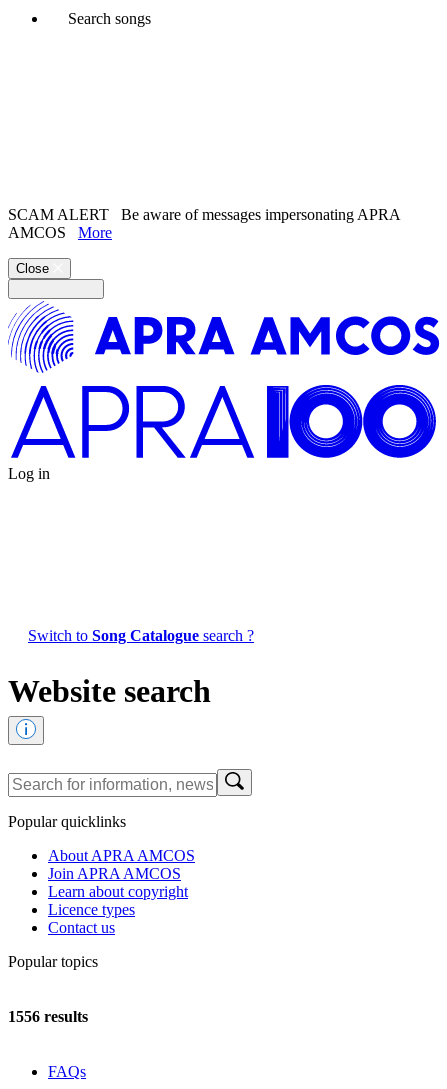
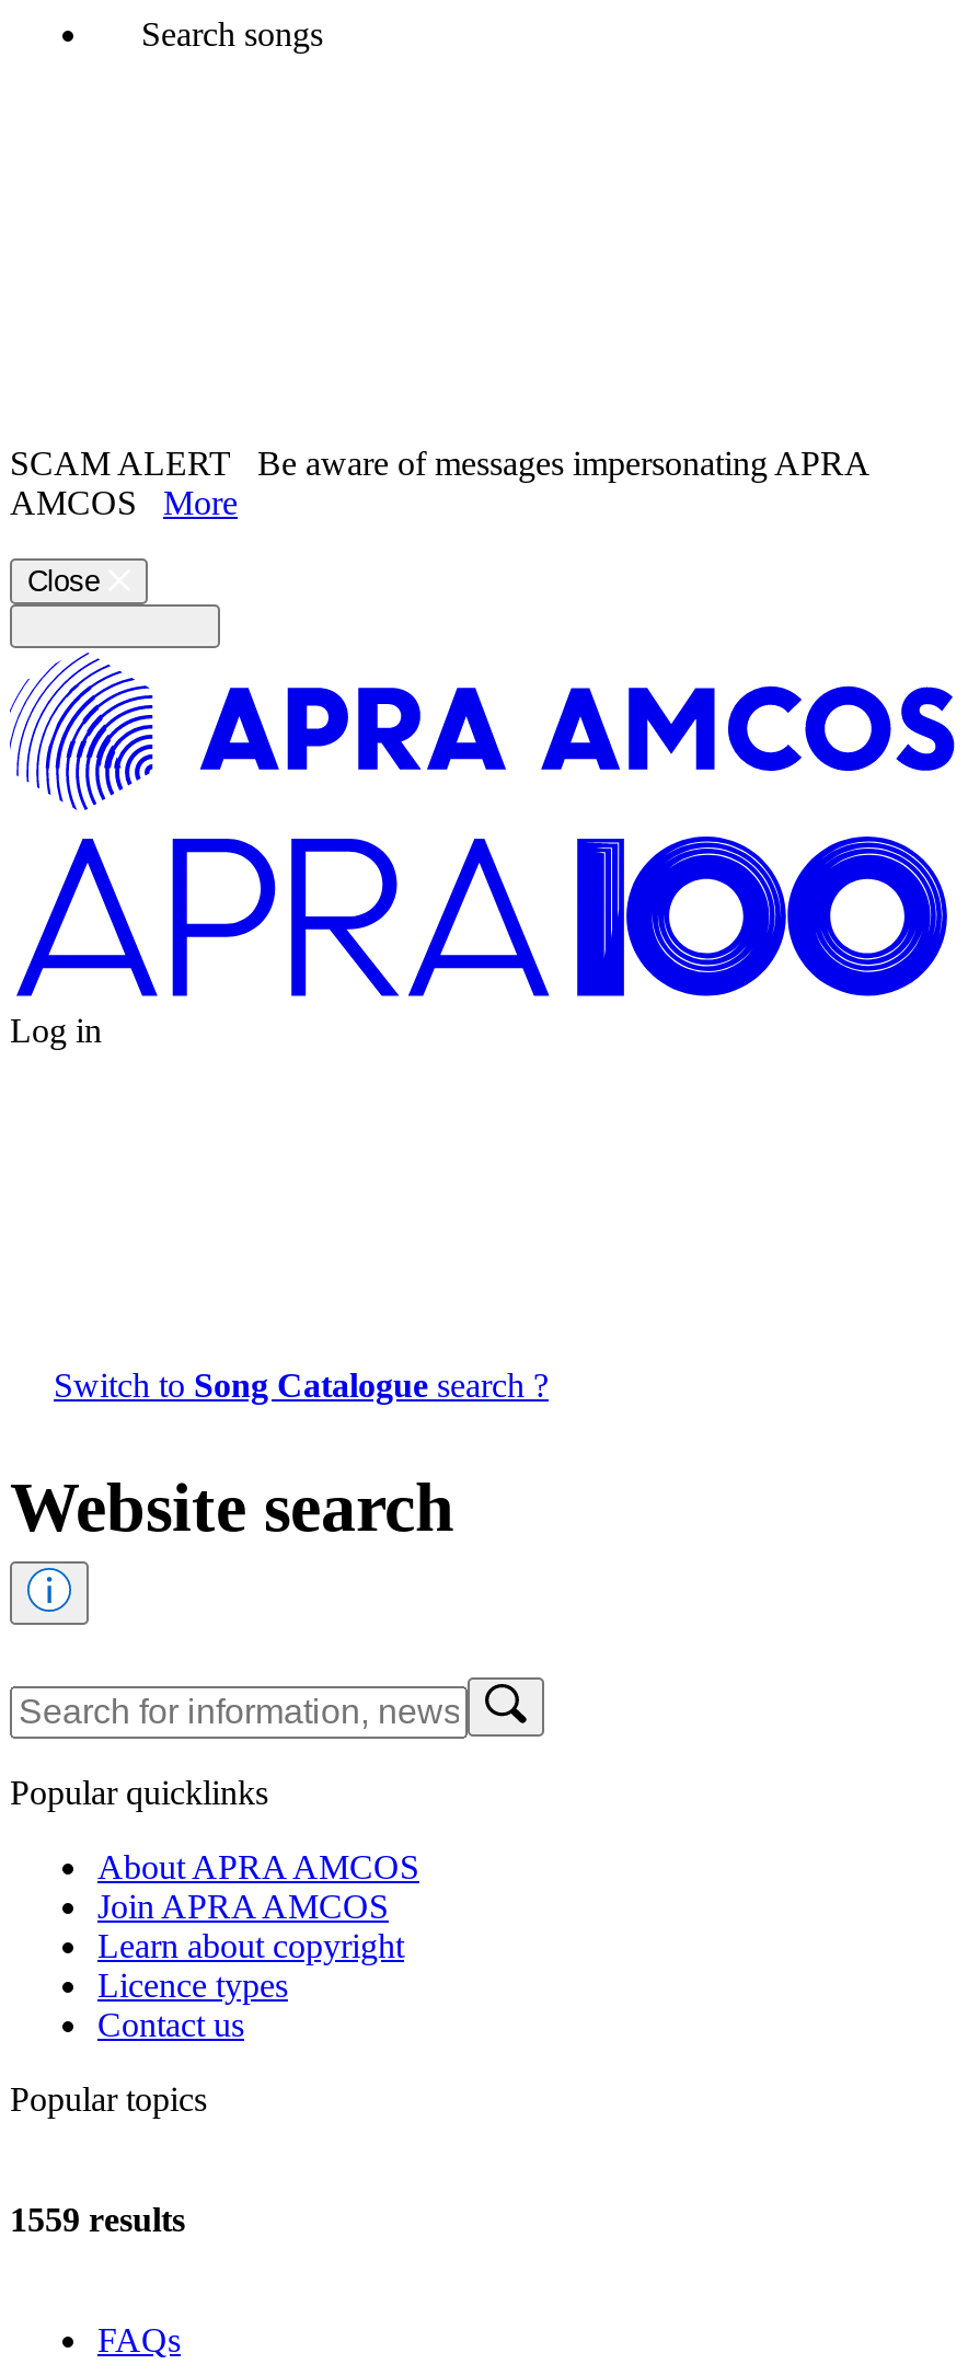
[8,1008,88,1025] 1556 results -> [10,2201,185,2238] 1559 results

